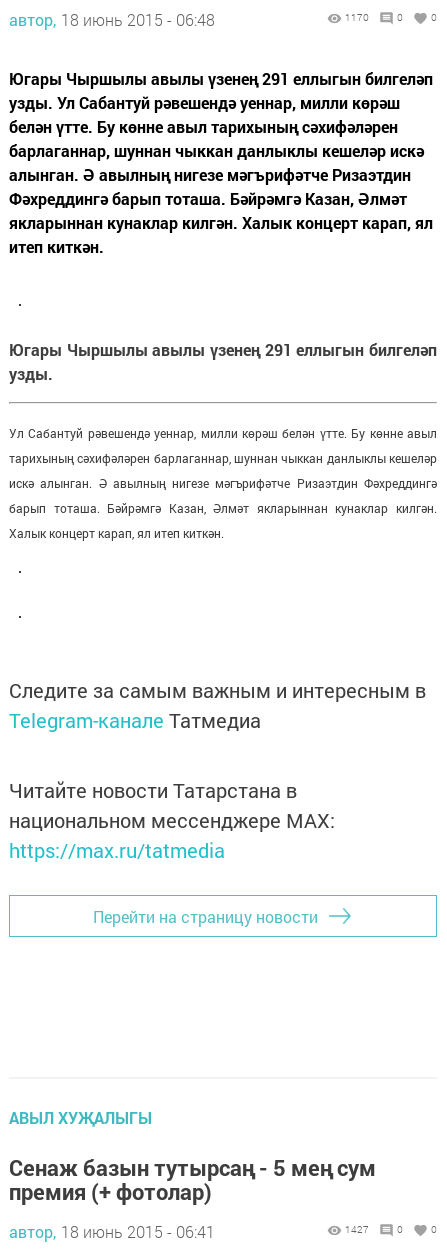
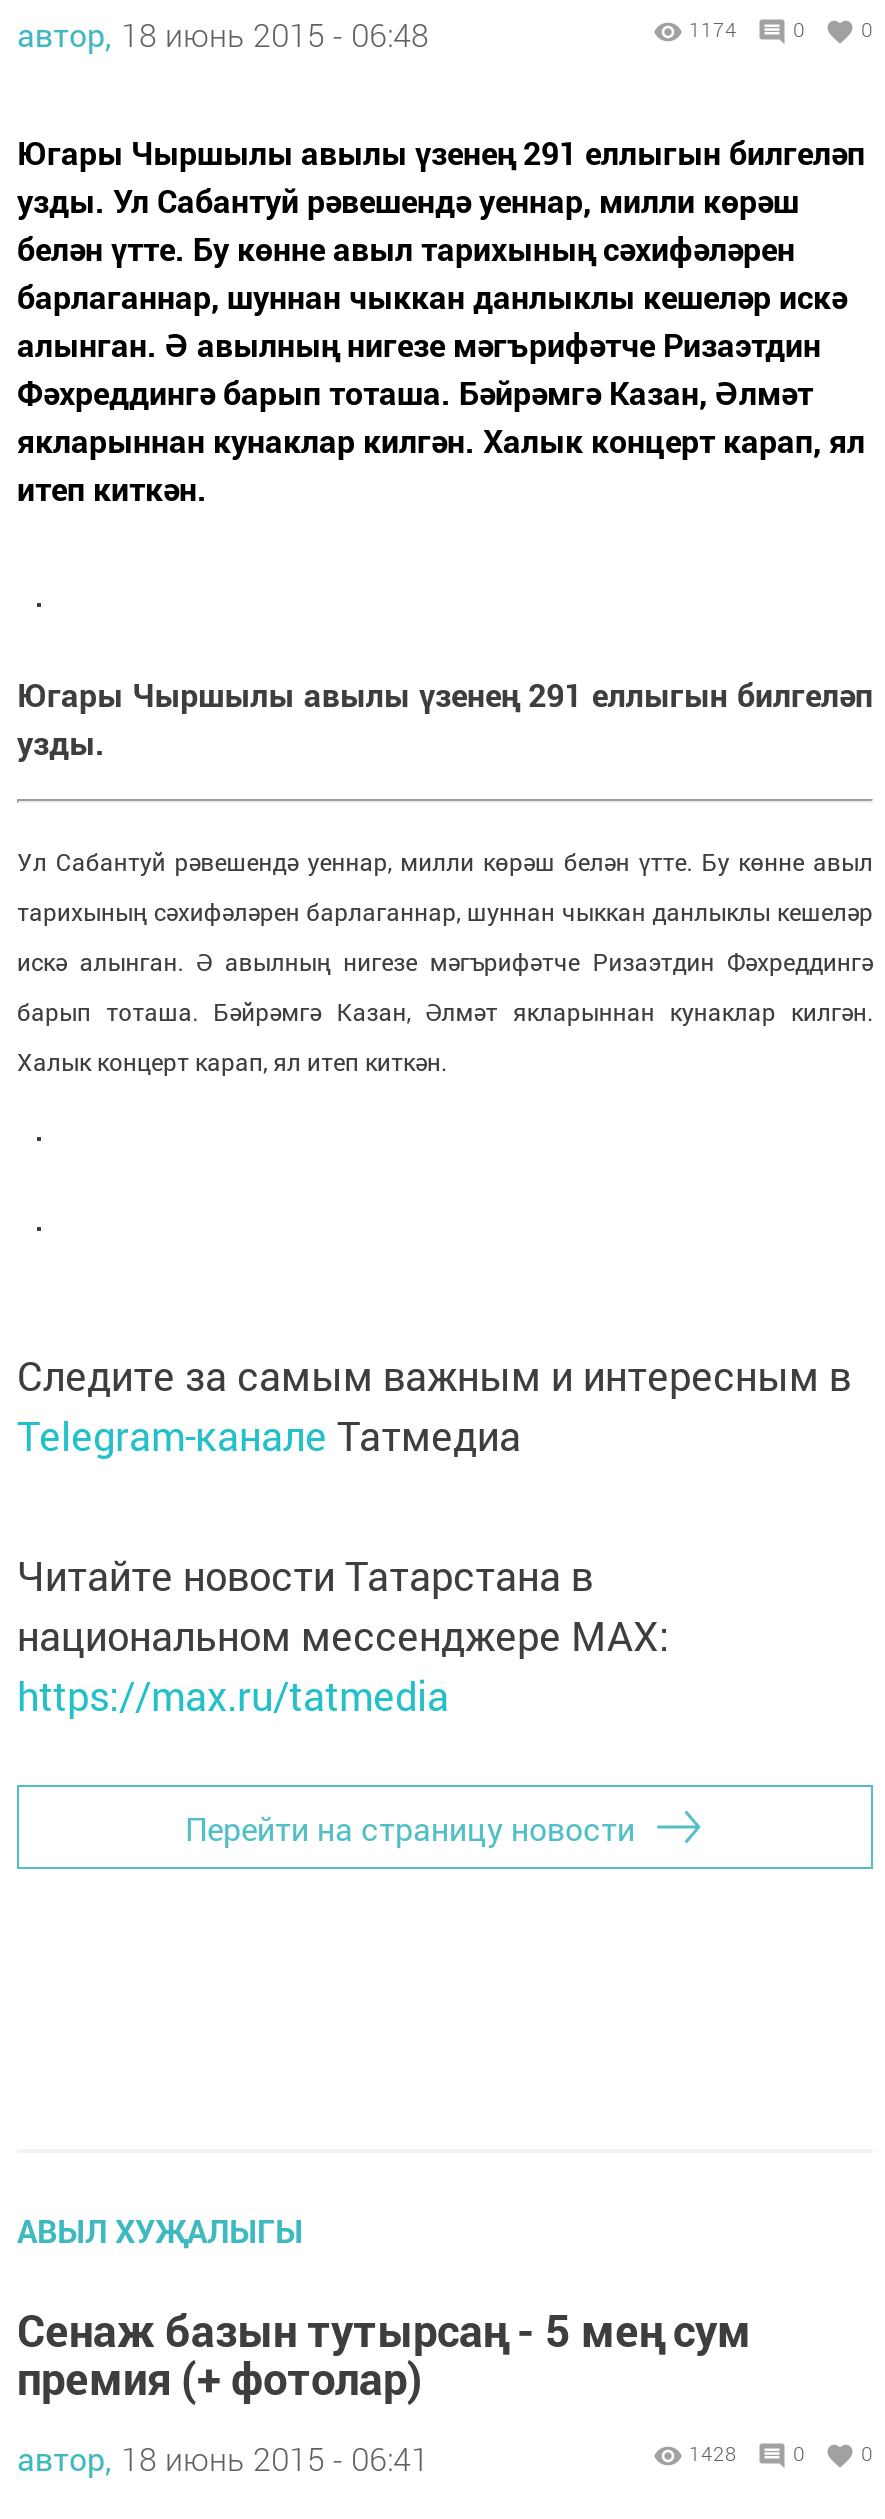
[345,11,369,24] 1170 -> [689,18,737,44] 1174
[345,1223,369,1236] 1427 -> [689,2442,737,2468] 1428

